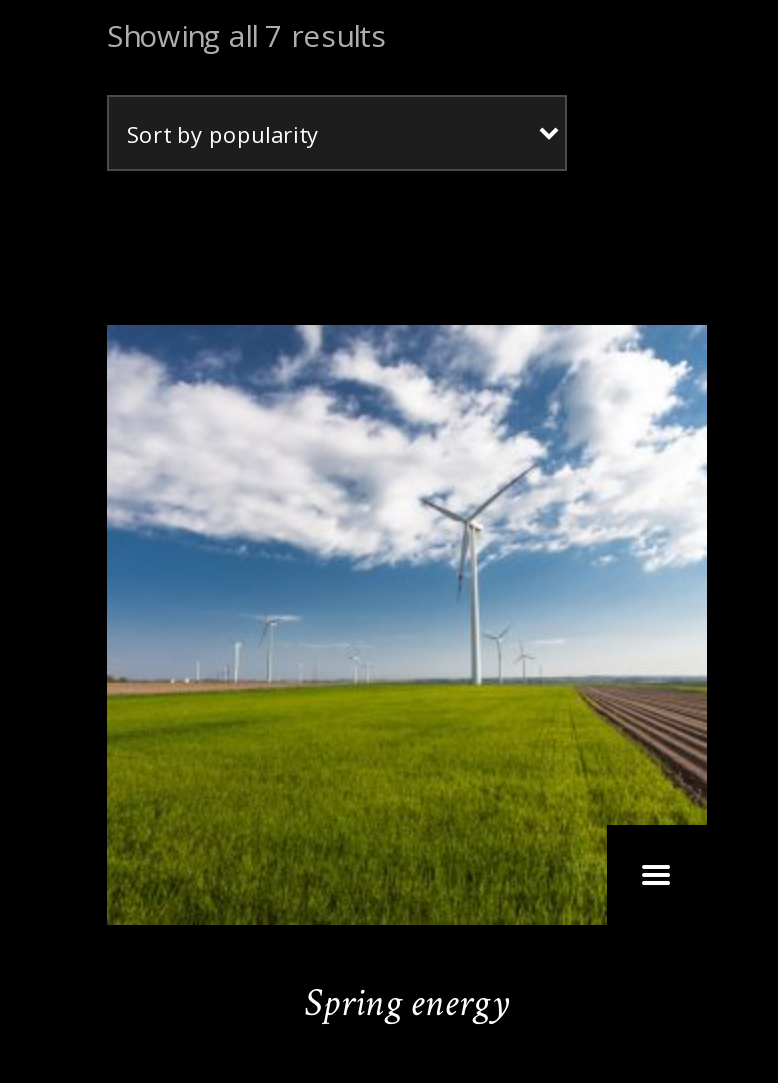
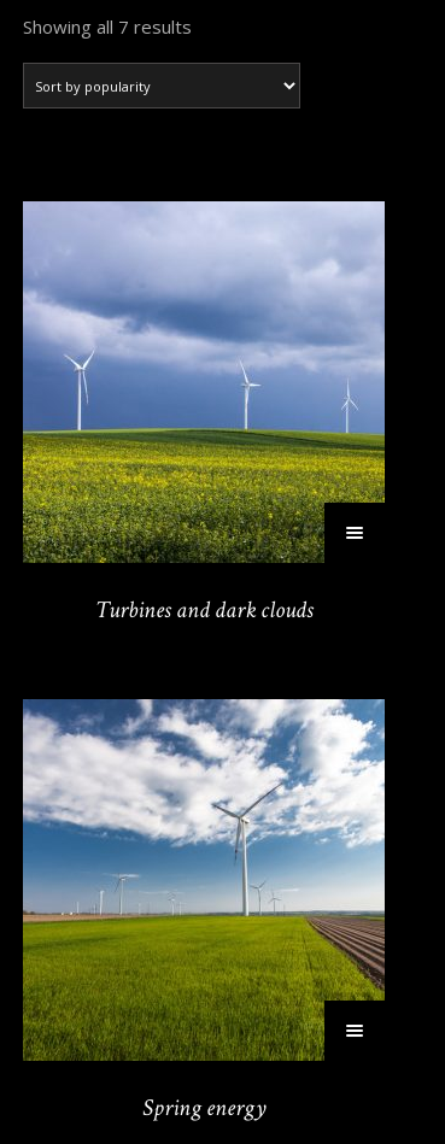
none -> [22,200,386,625] [image] | Turbines and dark clouds

